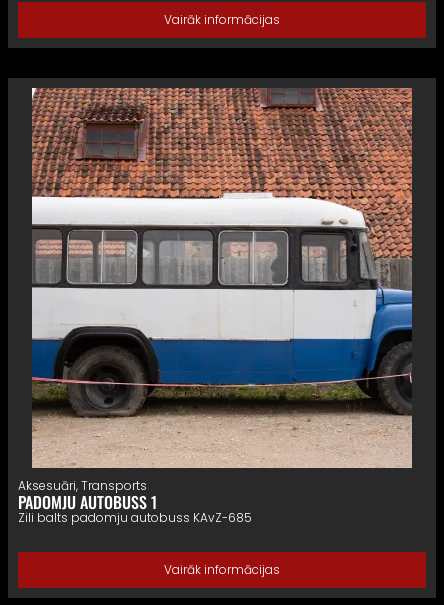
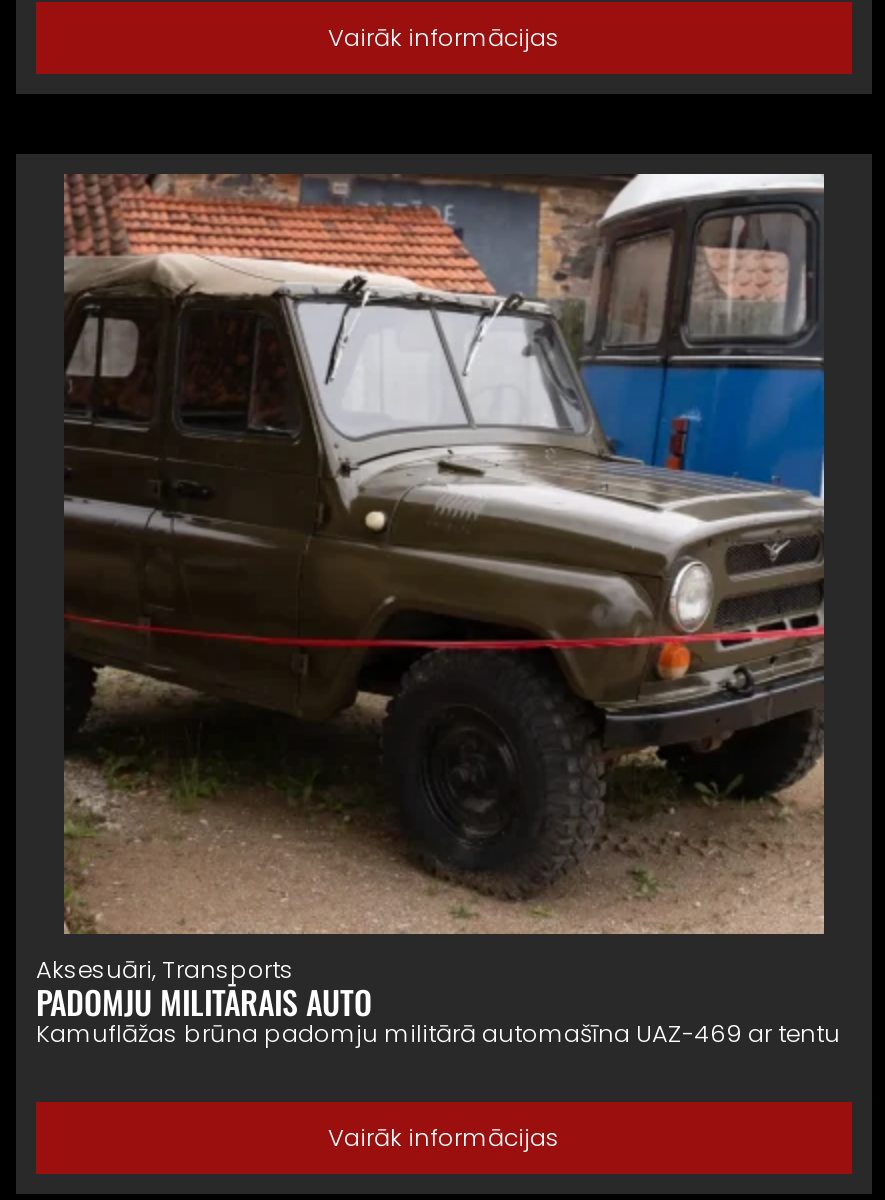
[18,87,413,526] [image] | PADOMJU AUTOBUSS 1 | Zili balts padomju autobuss KAvZ-685 -> [36,172,840,1050] [image] | PADOMJU MILITĀRAIS AUTO | Kamuflāžas brūna padomju militārā automašīna UAZ-469 ar tentu

